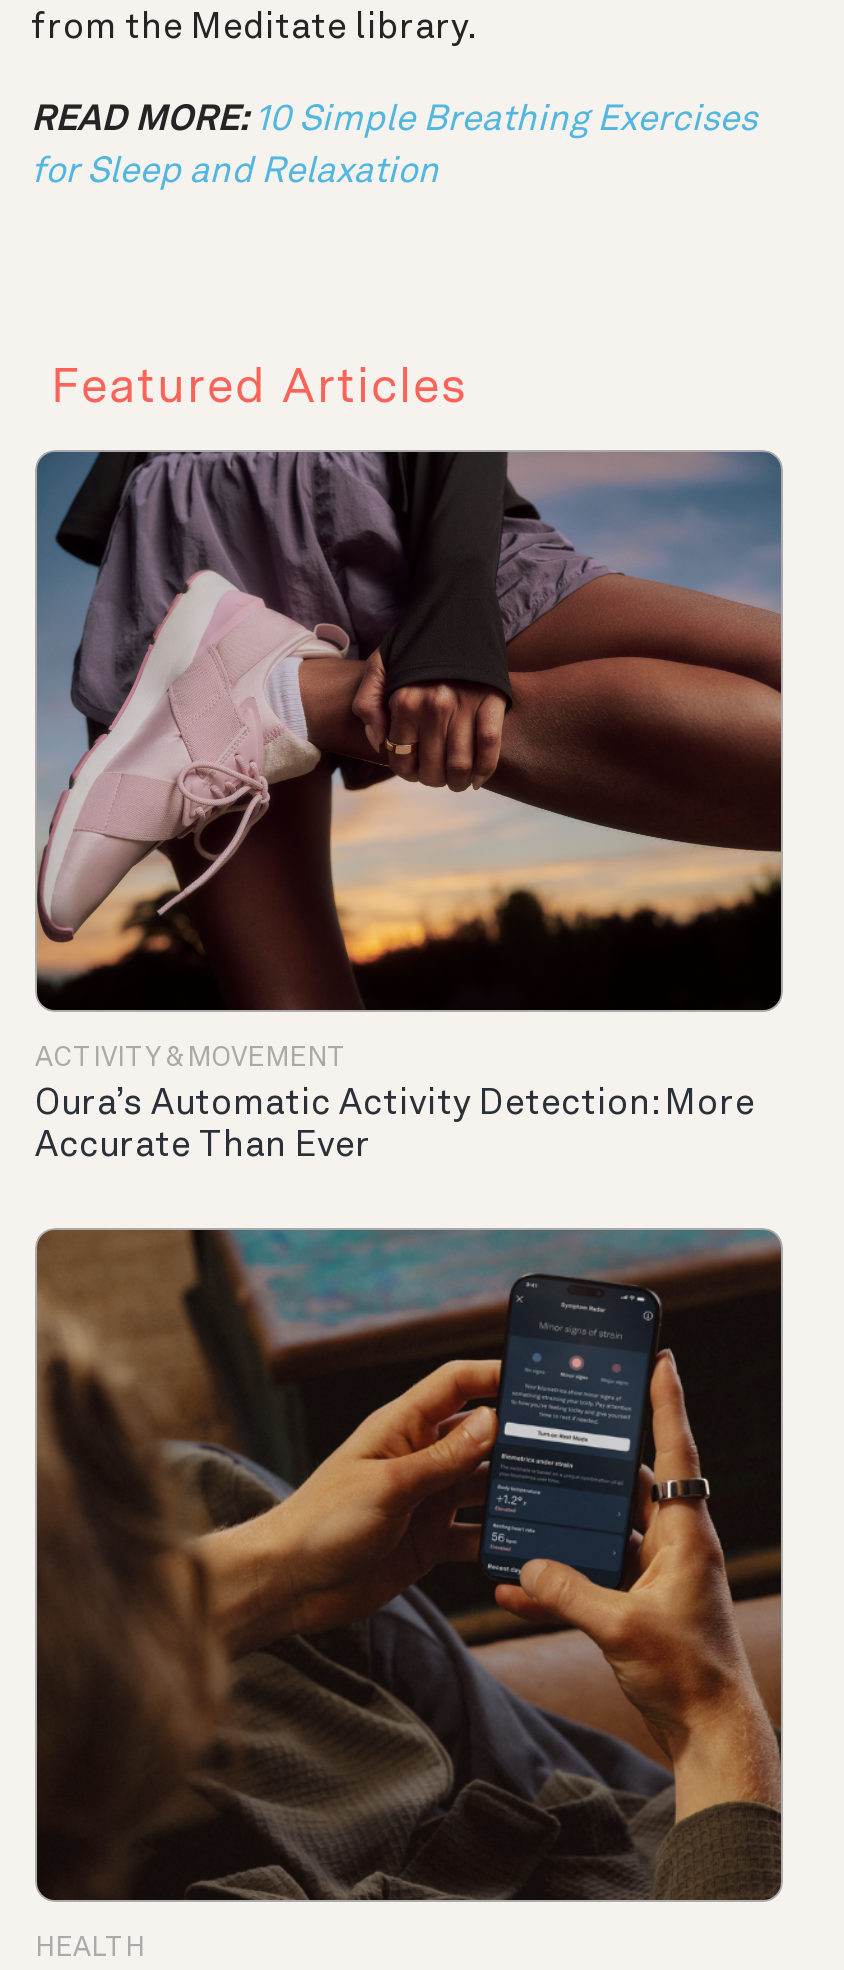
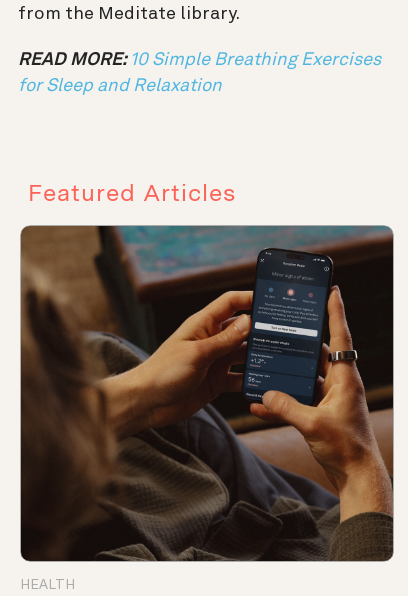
[35,450,783,1164] [image] | ACTIVITY & MOVEMENT | Oura’s Automatic Activity Detection: More | Accurate Than Ever -> none

